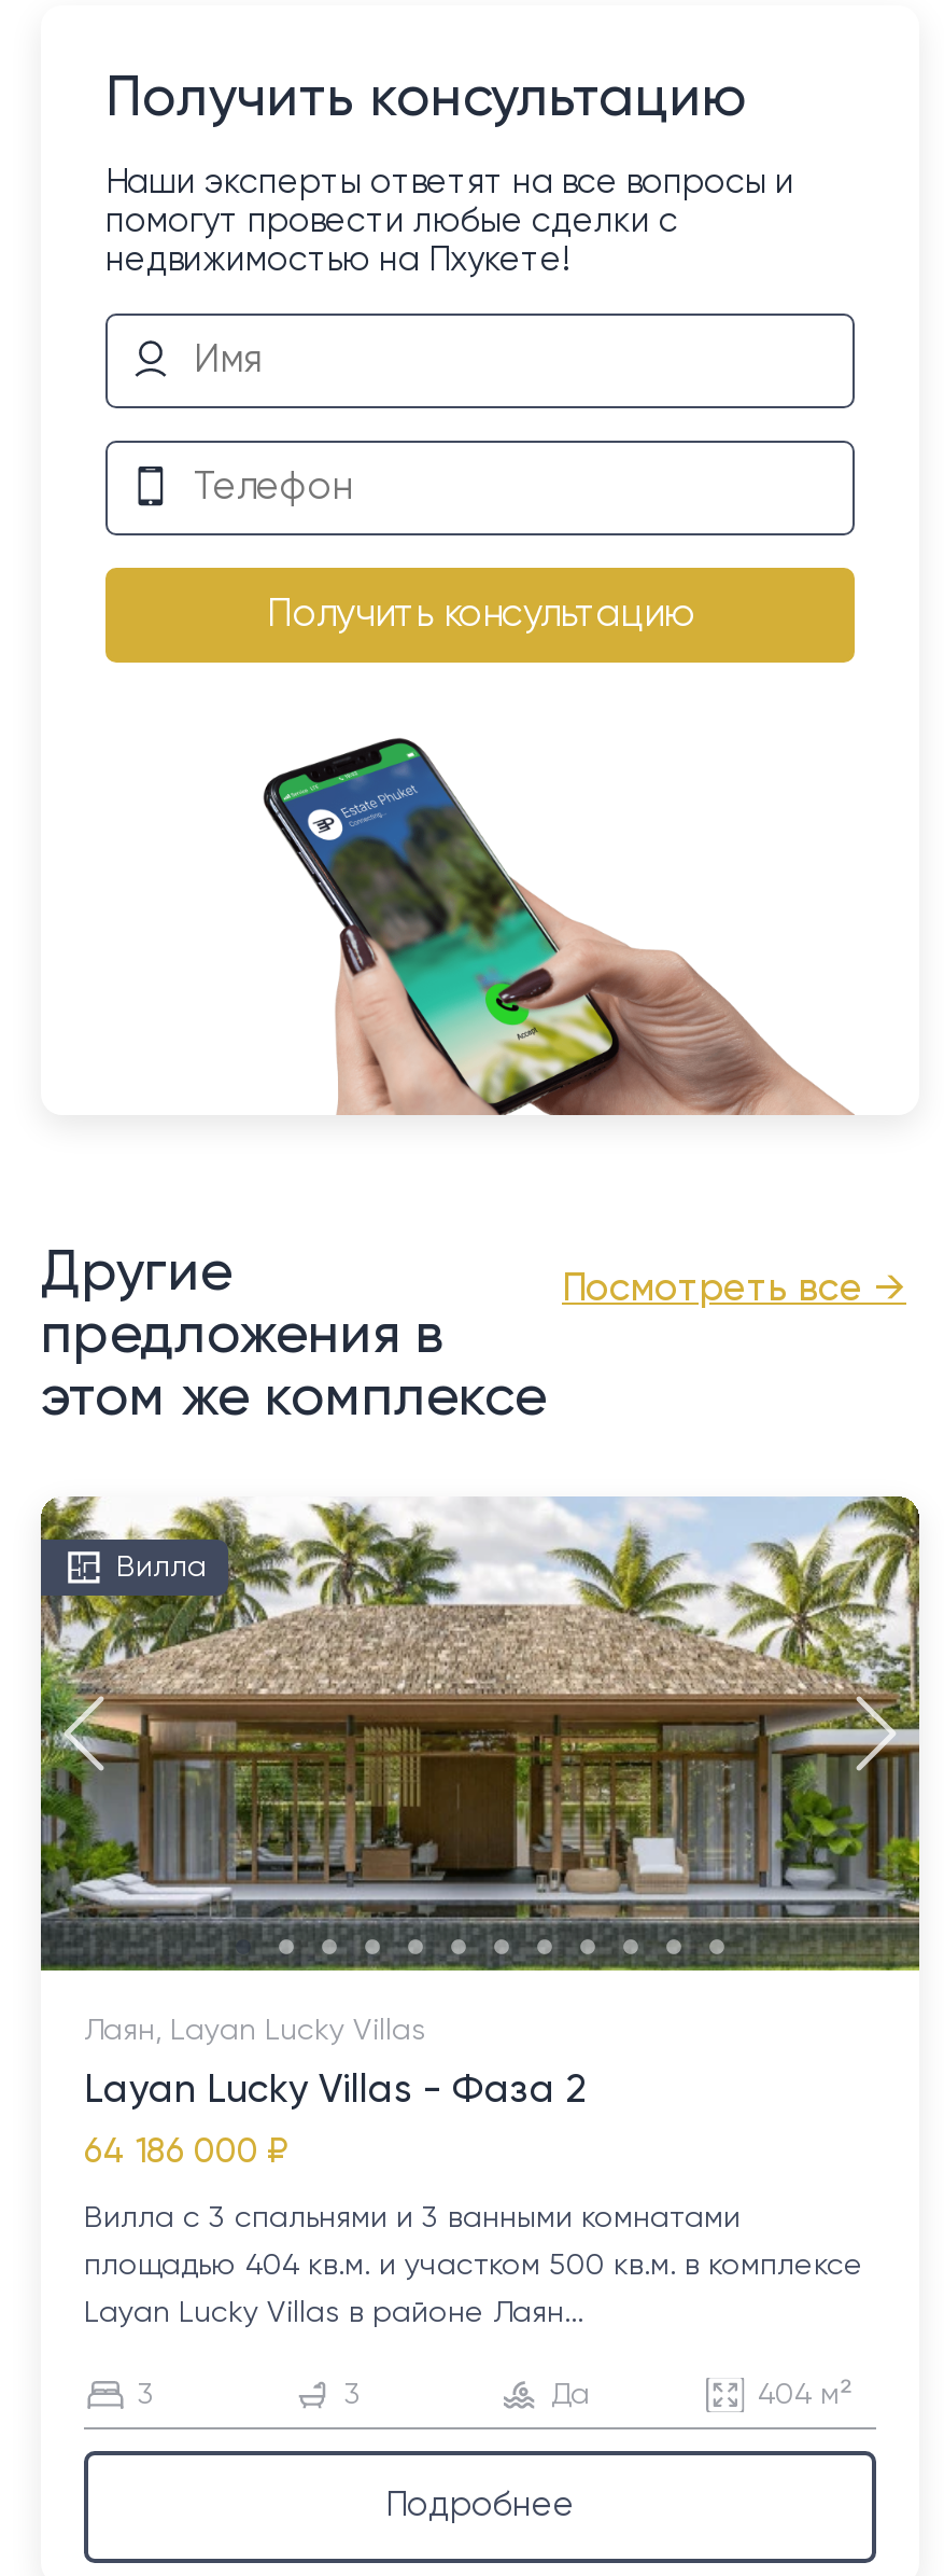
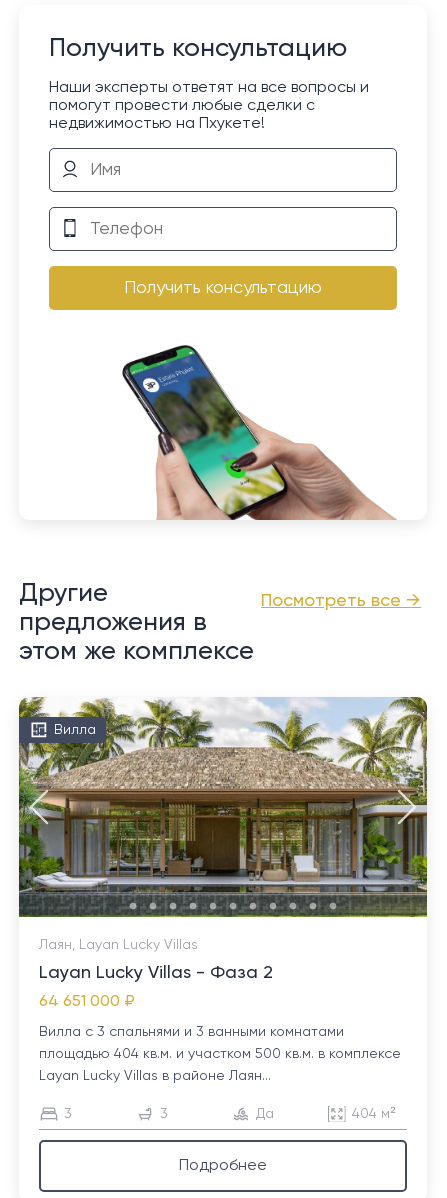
[84,2136,291,2170] 64 186 000 ₽ -> [39,994,135,1010] 64 651 000 ₽

